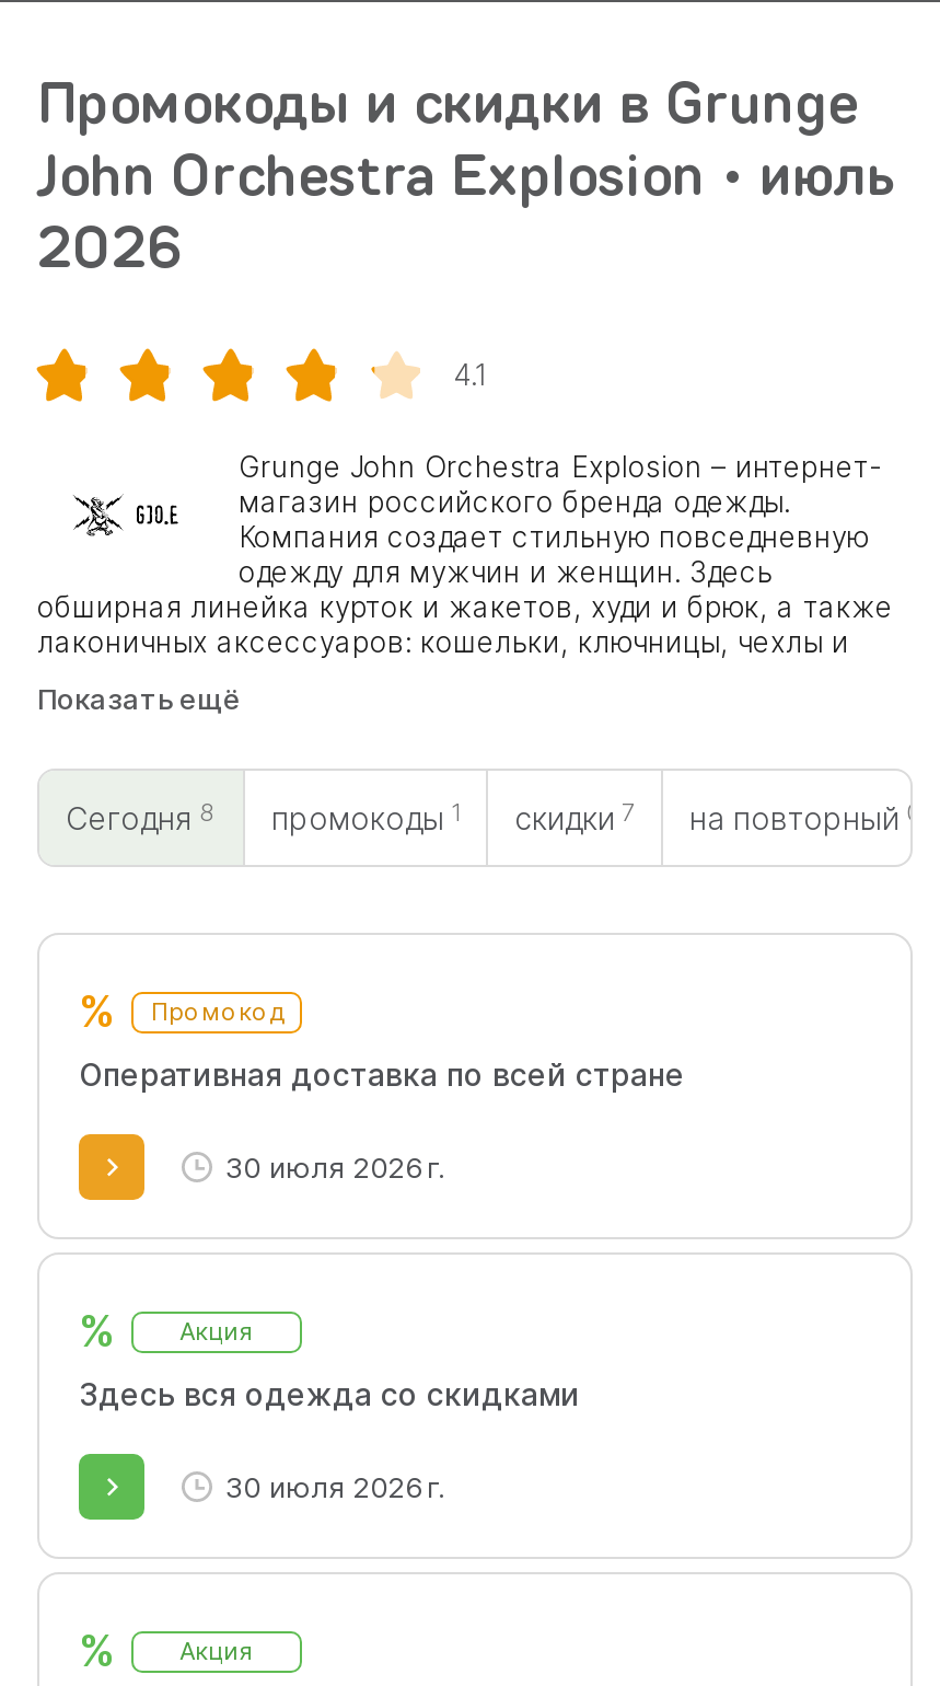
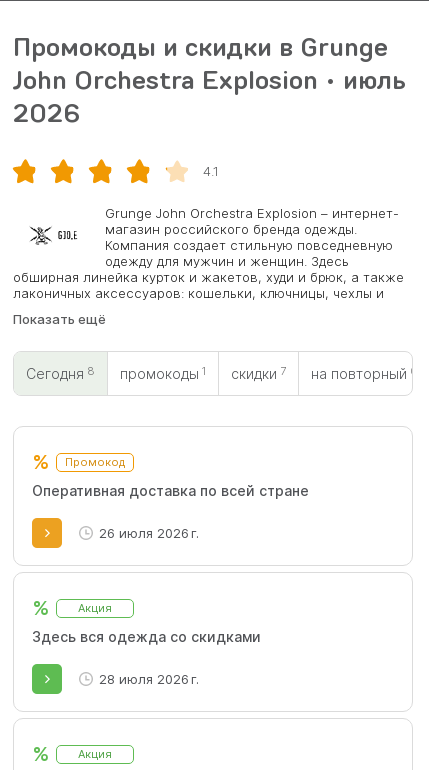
[225,1150,444,1185] 30 июля 2026 г. -> [99,525,199,541] 26 июля 2026 г.
[225,1469,444,1504] 30 июля 2026 г. -> [99,671,199,687] 28 июля 2026 г.

